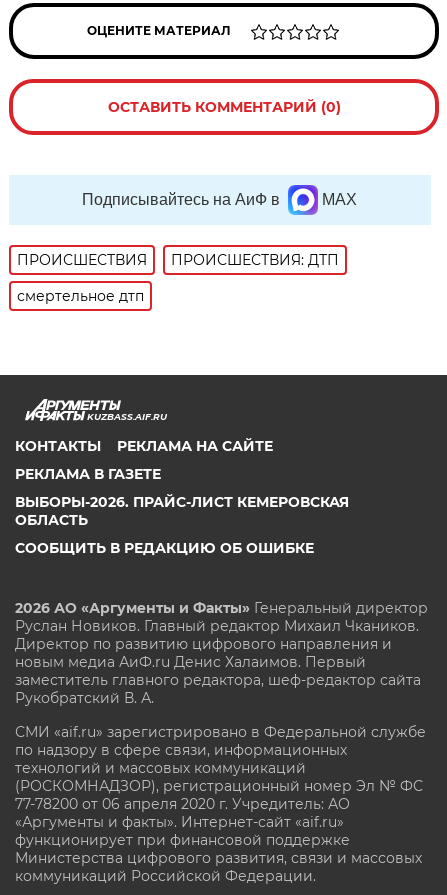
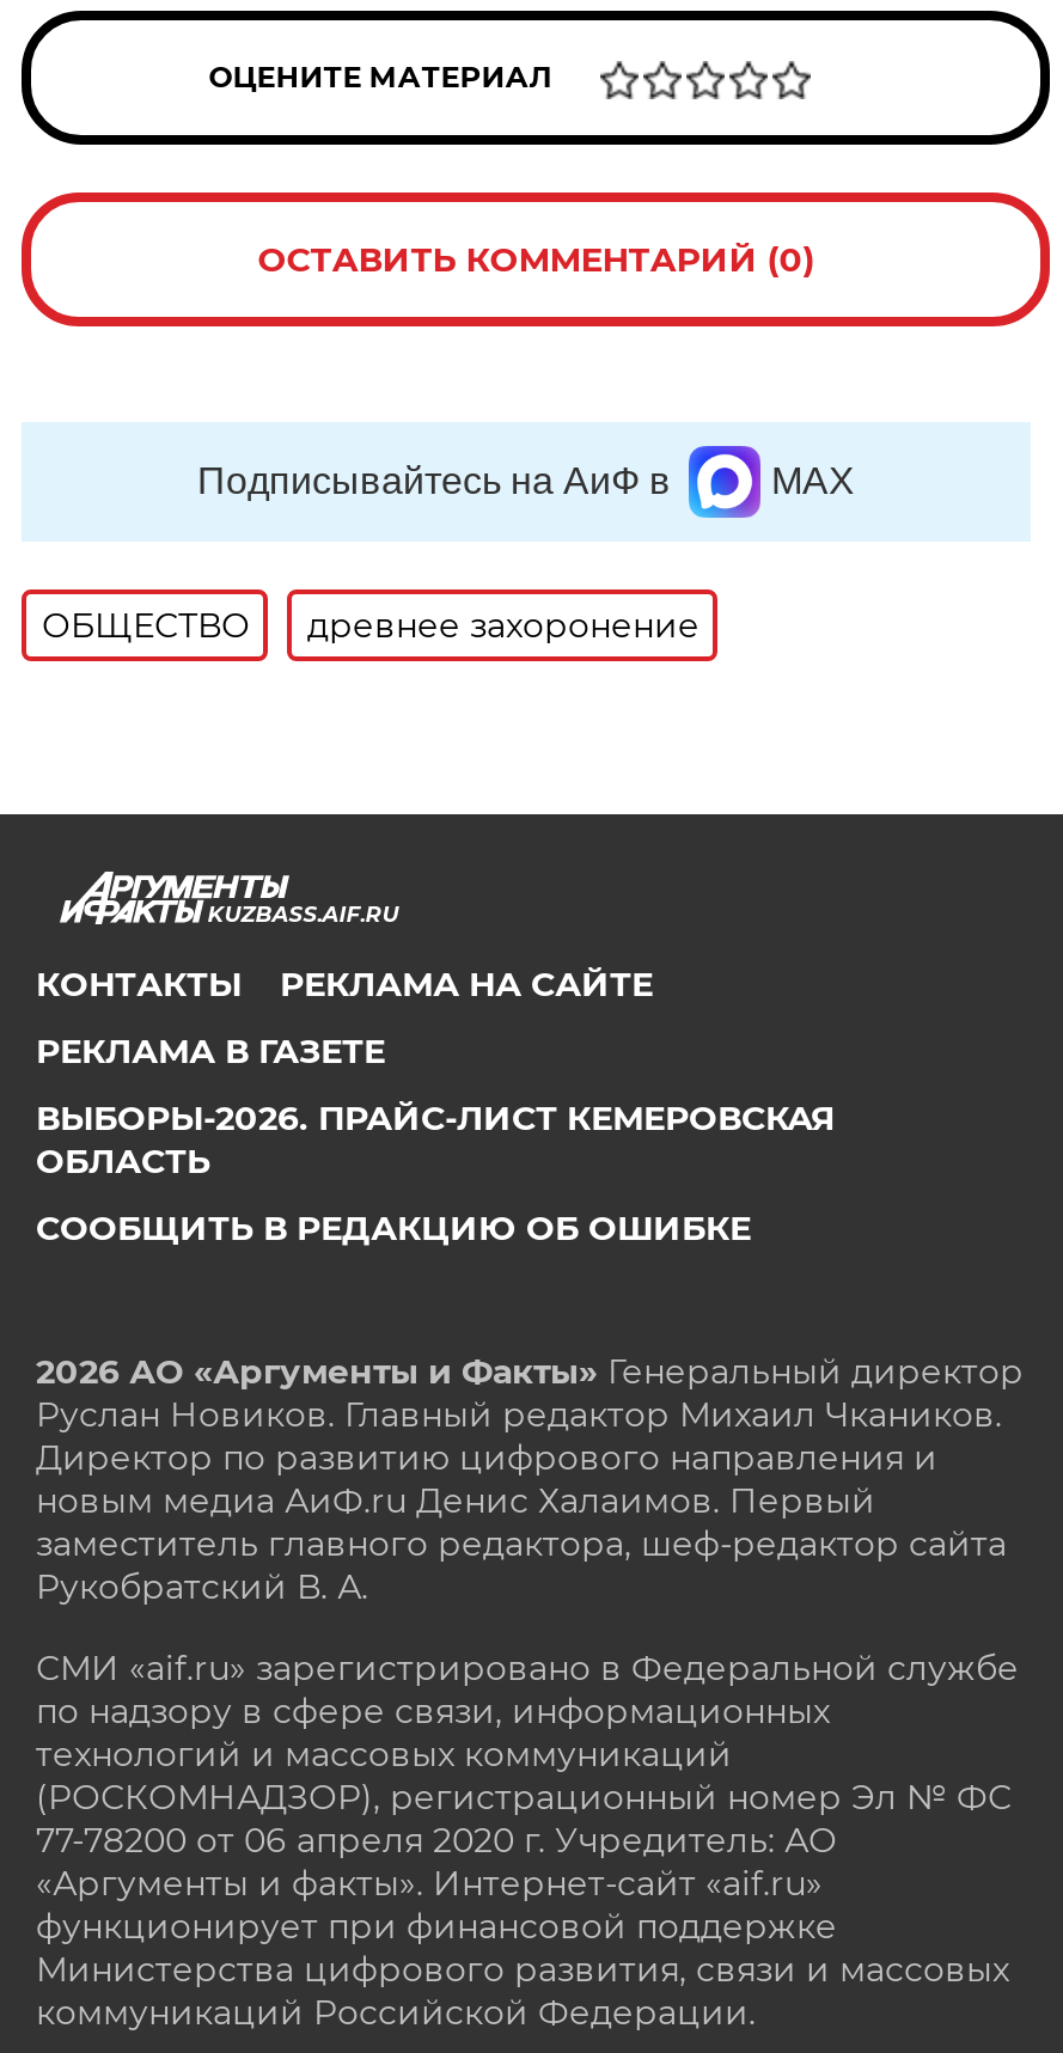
[17,251,339,305] ПРОИСШЕСТВИЯ | ПРОИСШЕСТВИЯ: ДТП | смертельное дтп -> [42,604,699,647] ОБЩЕСТВО | древнее захоронение

